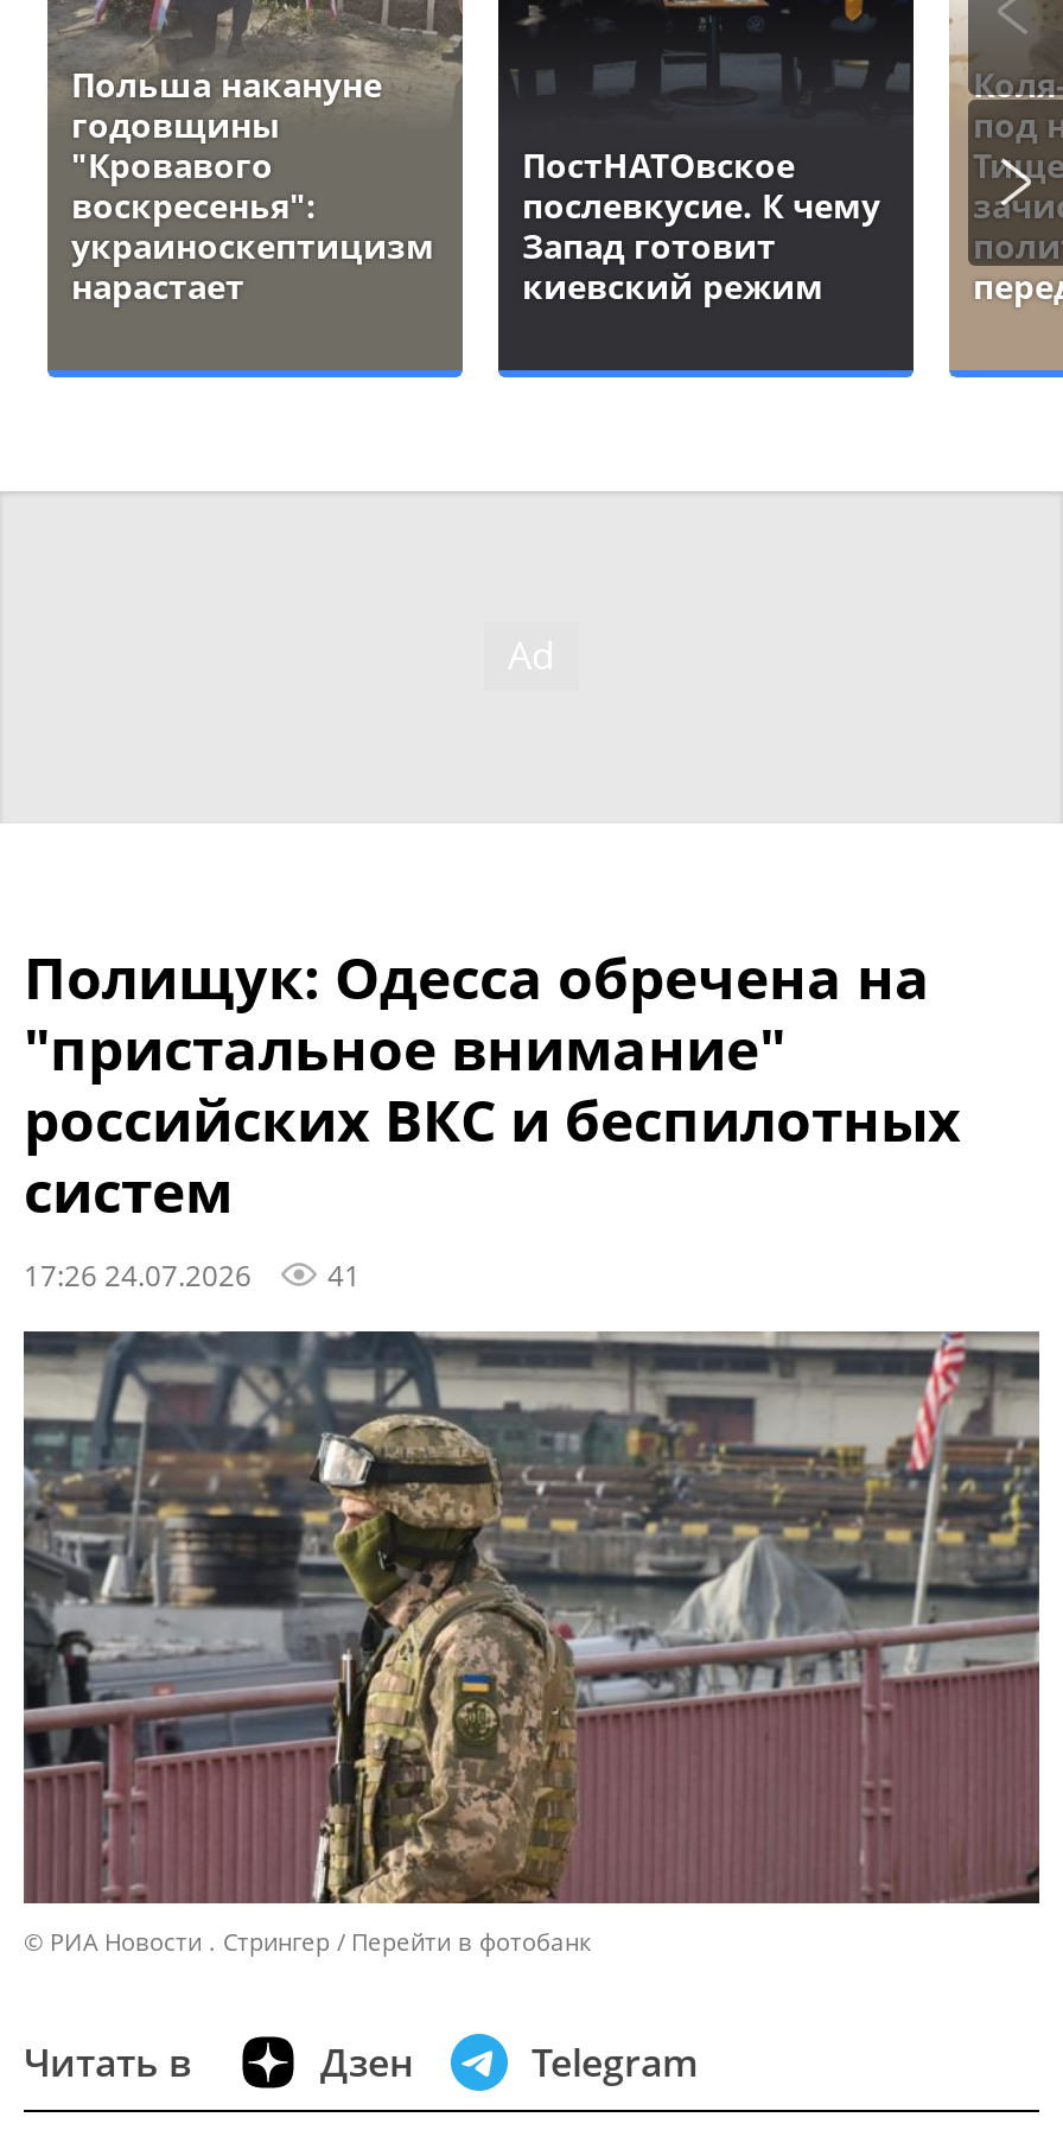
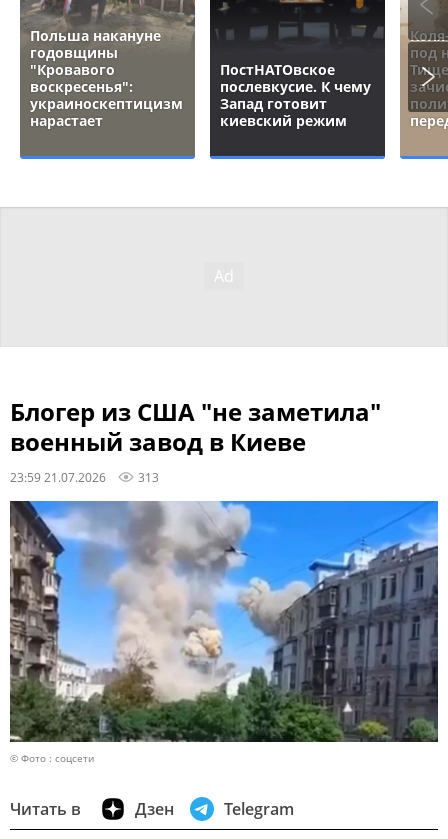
[24,937,961,1293] Полищук: Одесса обречена на | "пристальное внимание" | российских ВКС и беспилотных | систем | 17:26 24.07.2026 | 41 -> [10,395,381,485] Блогер из США "не заметила" | военный завод в Киеве | 23:59 21.07.2026 | 313
[24,1329,1039,1957] [image] | © РИА Новости . Стрингер | Перейти в фотобанк -> [10,500,439,765] [image] | © Фото : соцсети

